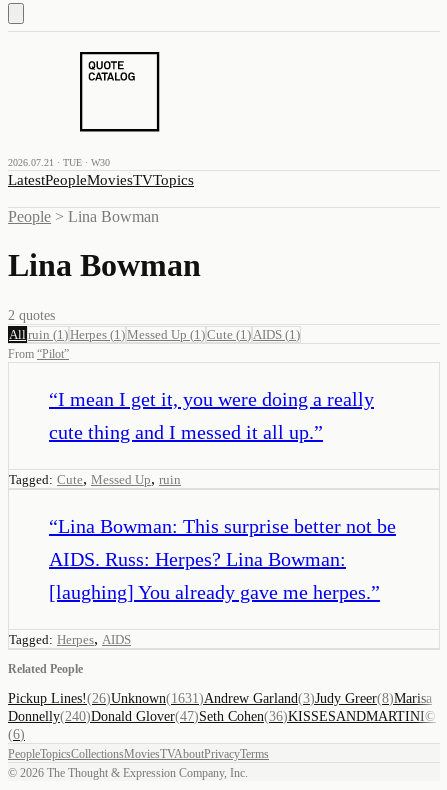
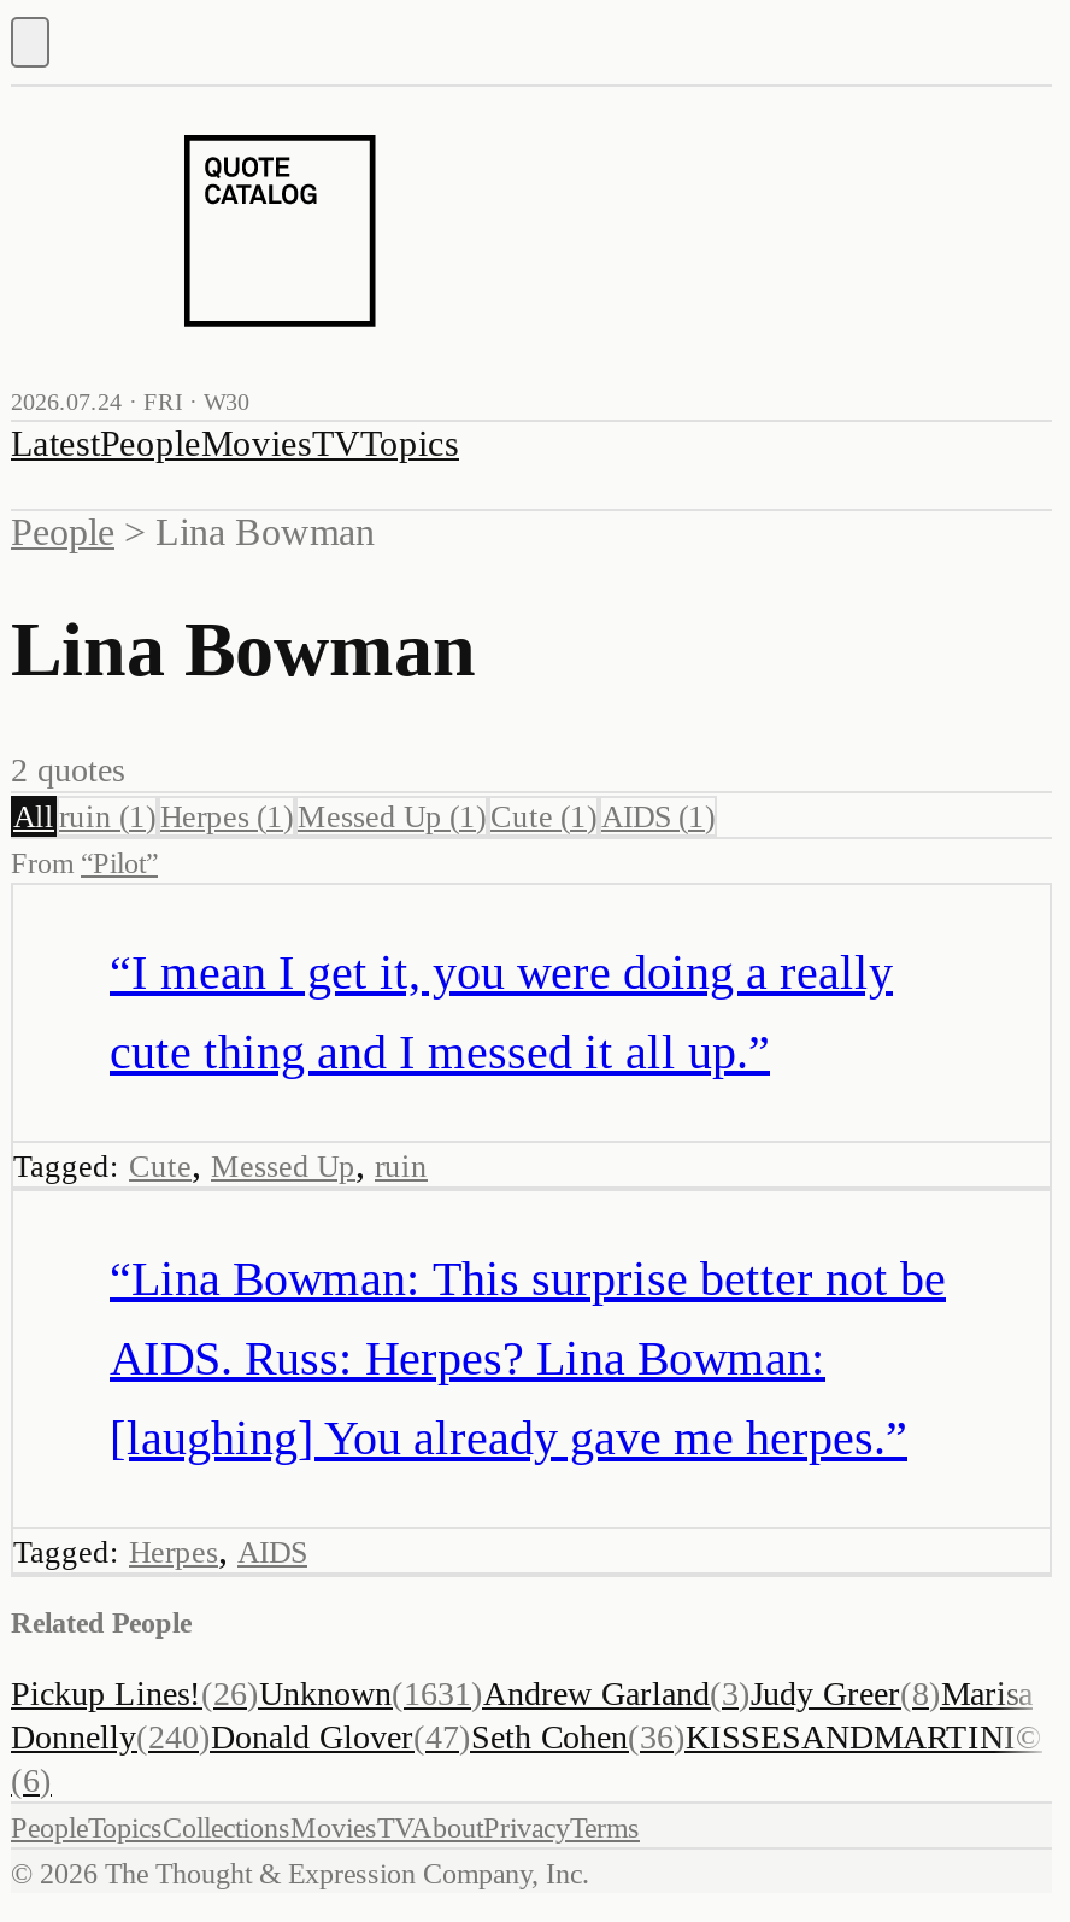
[8,157,110,168] 2026.07.21 · TUE · W30 -> [11,388,249,415] 2026.07.24 · FRI · W30

